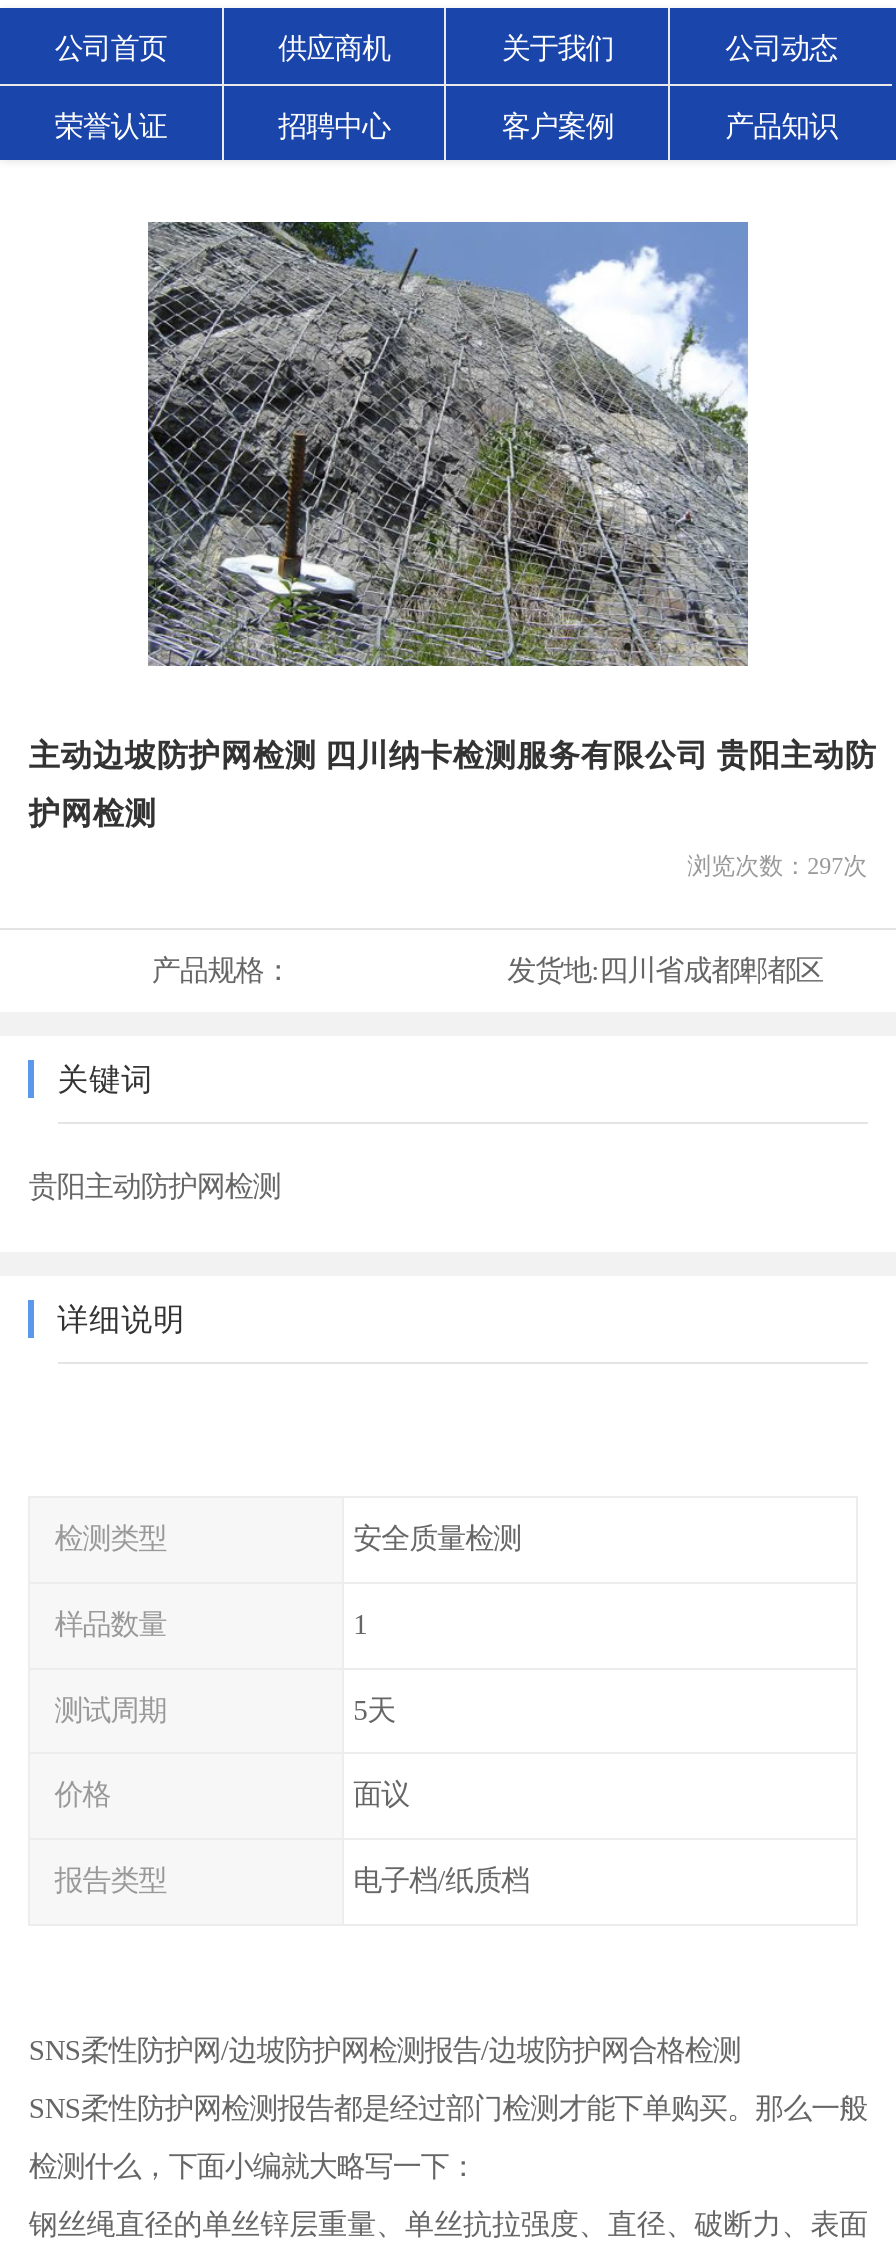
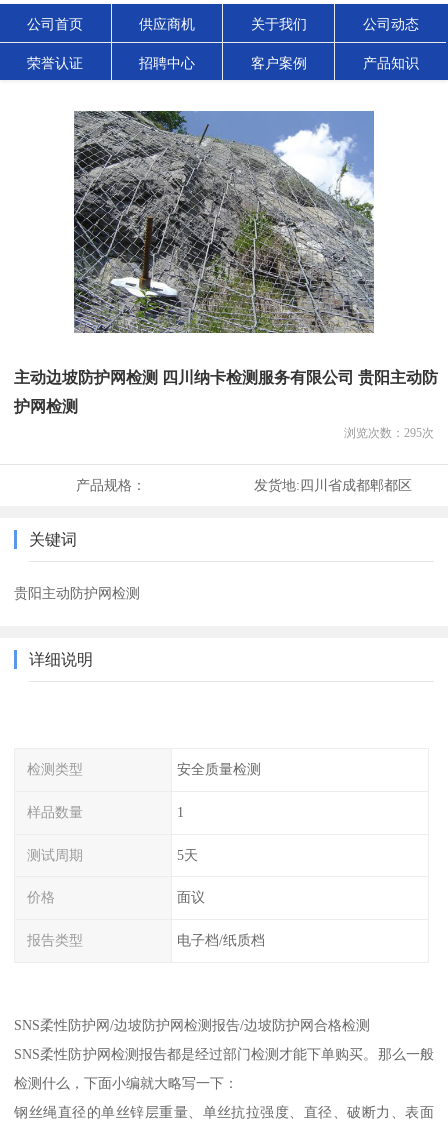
[687,852,867,880] 浏览次数：297次 -> [344,426,434,440] 浏览次数：295次

